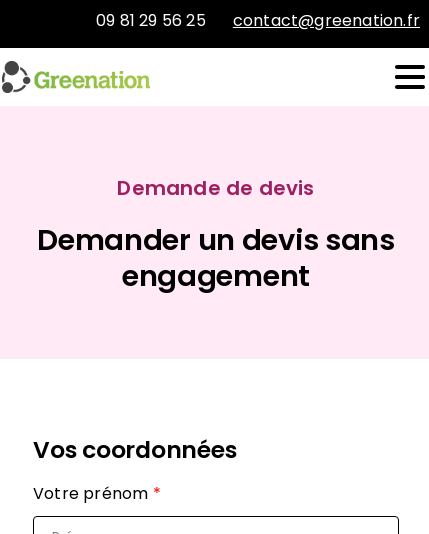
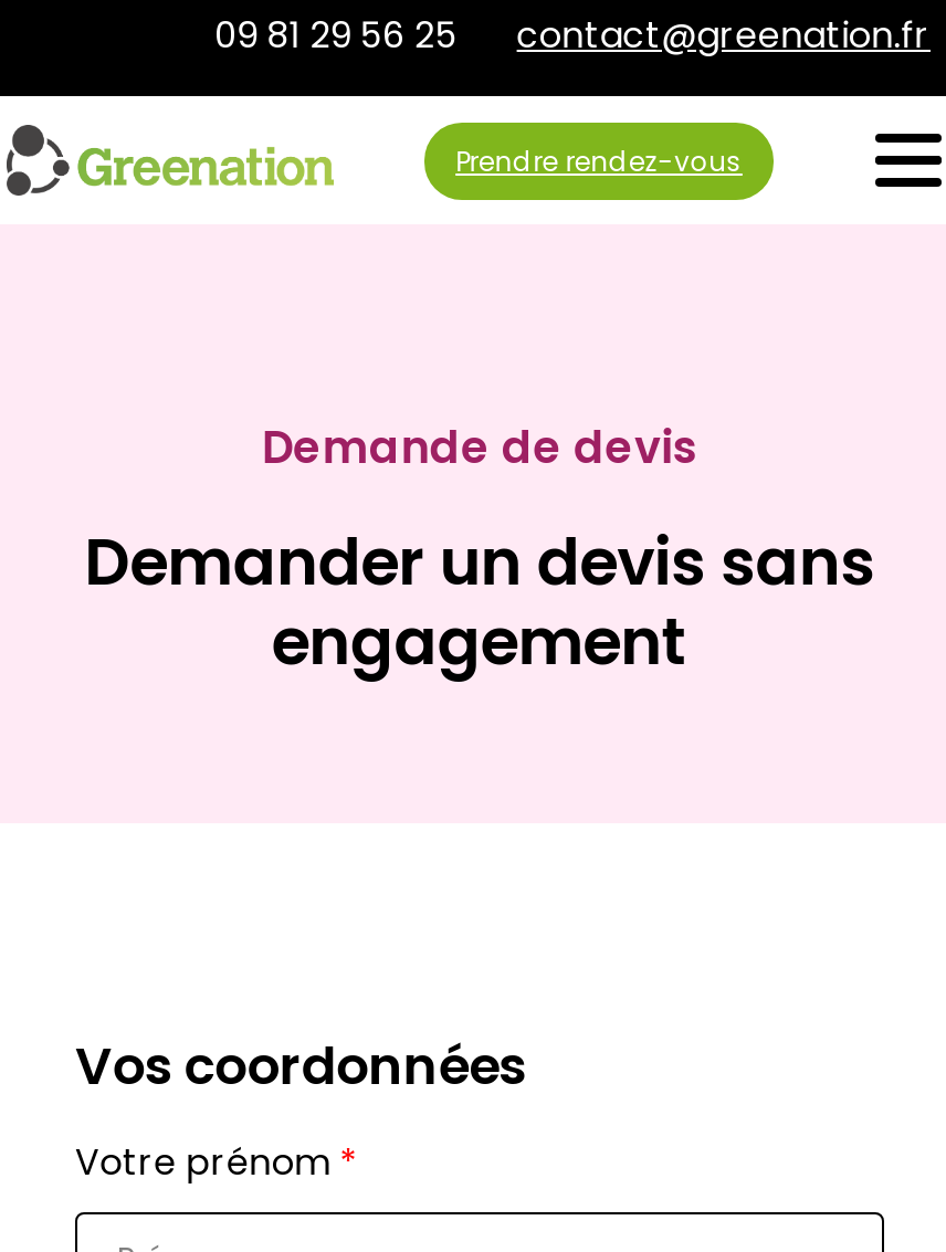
none -> [456,141,742,179] Prendre rendez-vous

